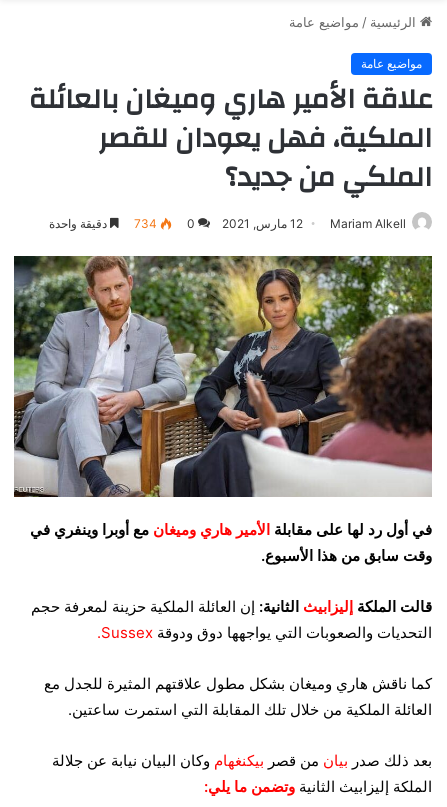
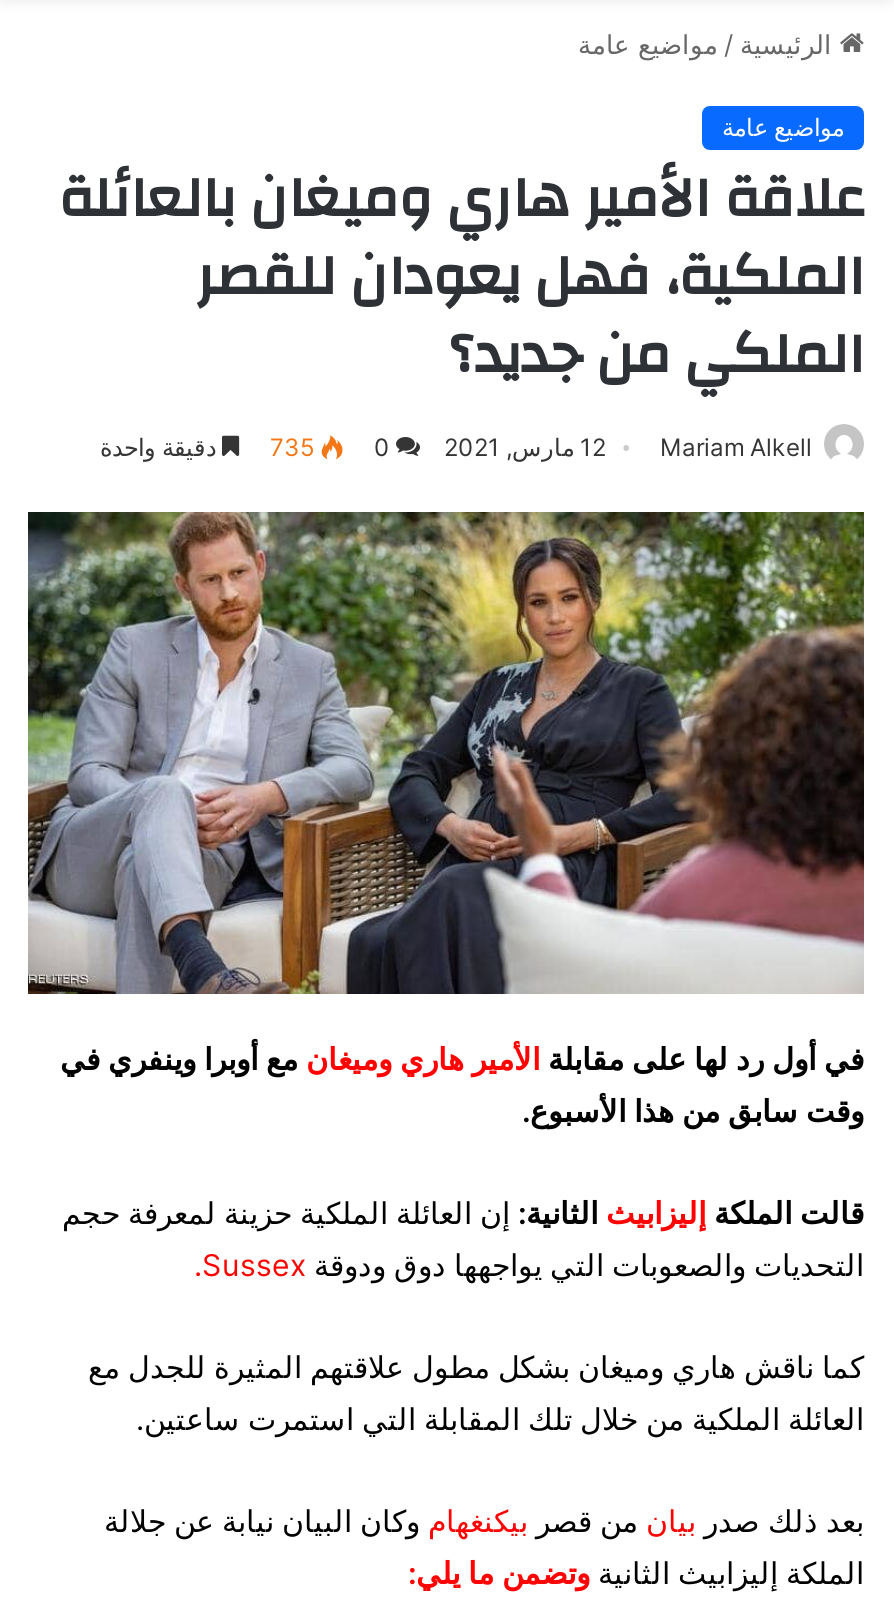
[49,216,195,231] 0 734 دقيقة واحدة -> [100,432,390,462] 0 735 دقيقة واحدة

